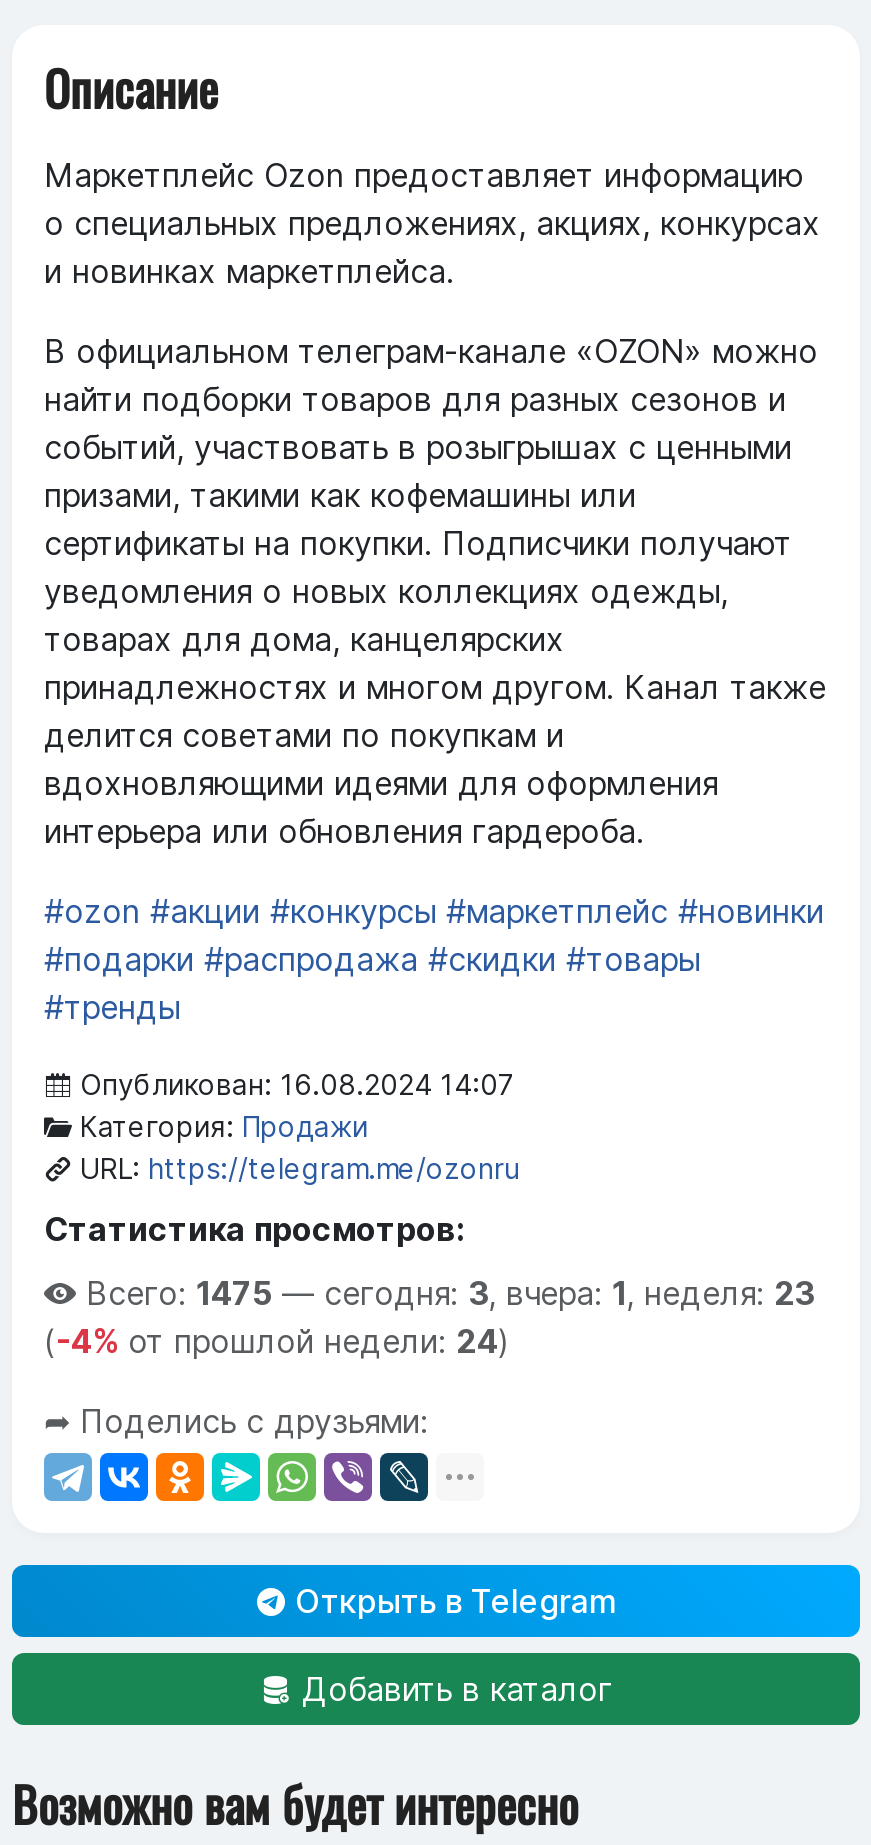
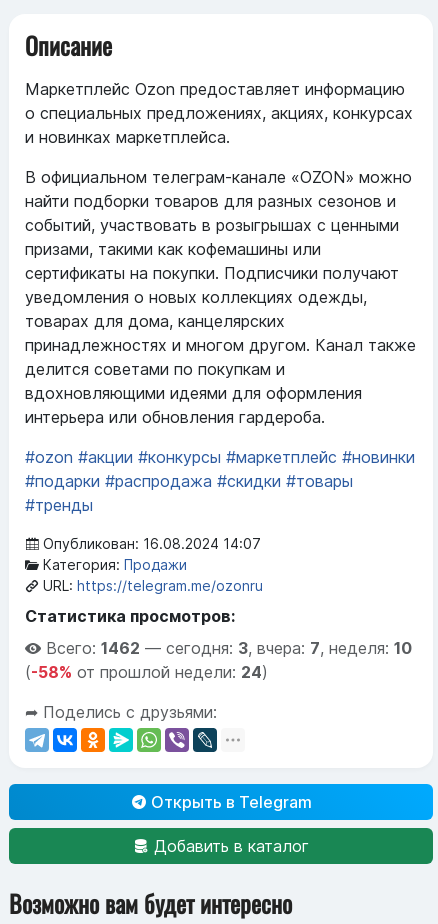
[86,1273,814,1313] Всего: 1475 — сегодня: 3, вчера: 1, неделя: 23 -> [46,638,412,658] Всего: 1462 — сегодня: 3, вчера: 7, неделя: 10
[44,1321,510,1361] (-4% от прошлой недели: 24) -> [25,662,268,682] (-58% от прошлой недели: 24)

